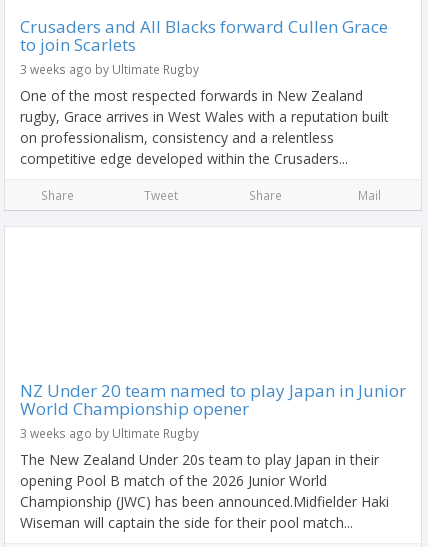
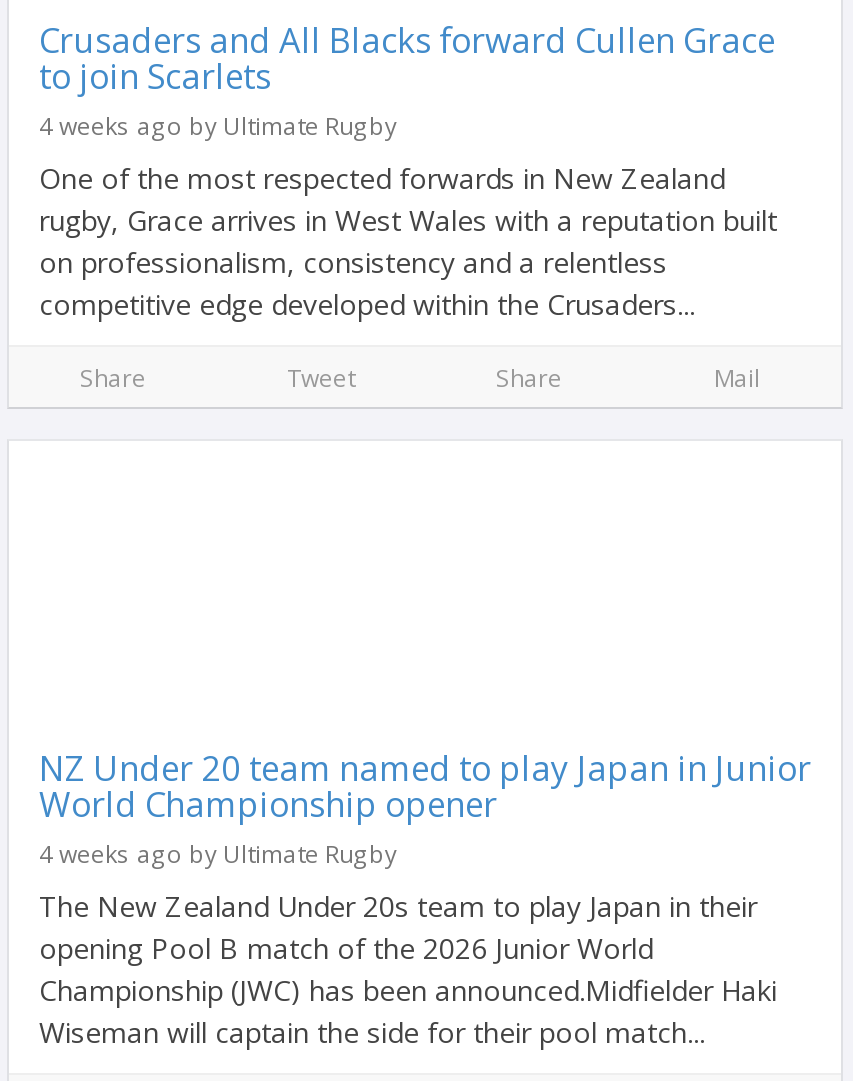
[20,61,199,77] 3 weeks ago by Ultimate Rugby -> [39,109,397,141] 4 weeks ago by Ultimate Rugby
[20,425,199,441] 3 weeks ago by Ultimate Rugby -> [39,837,397,869] 4 weeks ago by Ultimate Rugby

